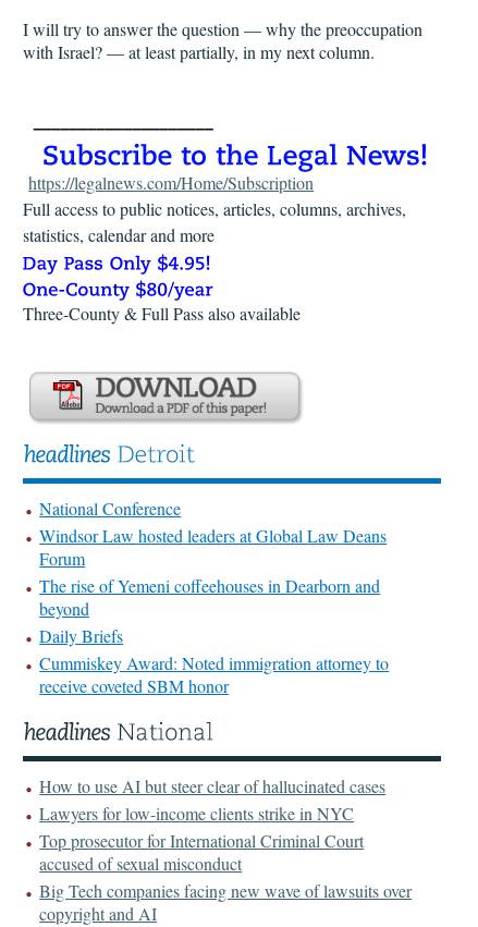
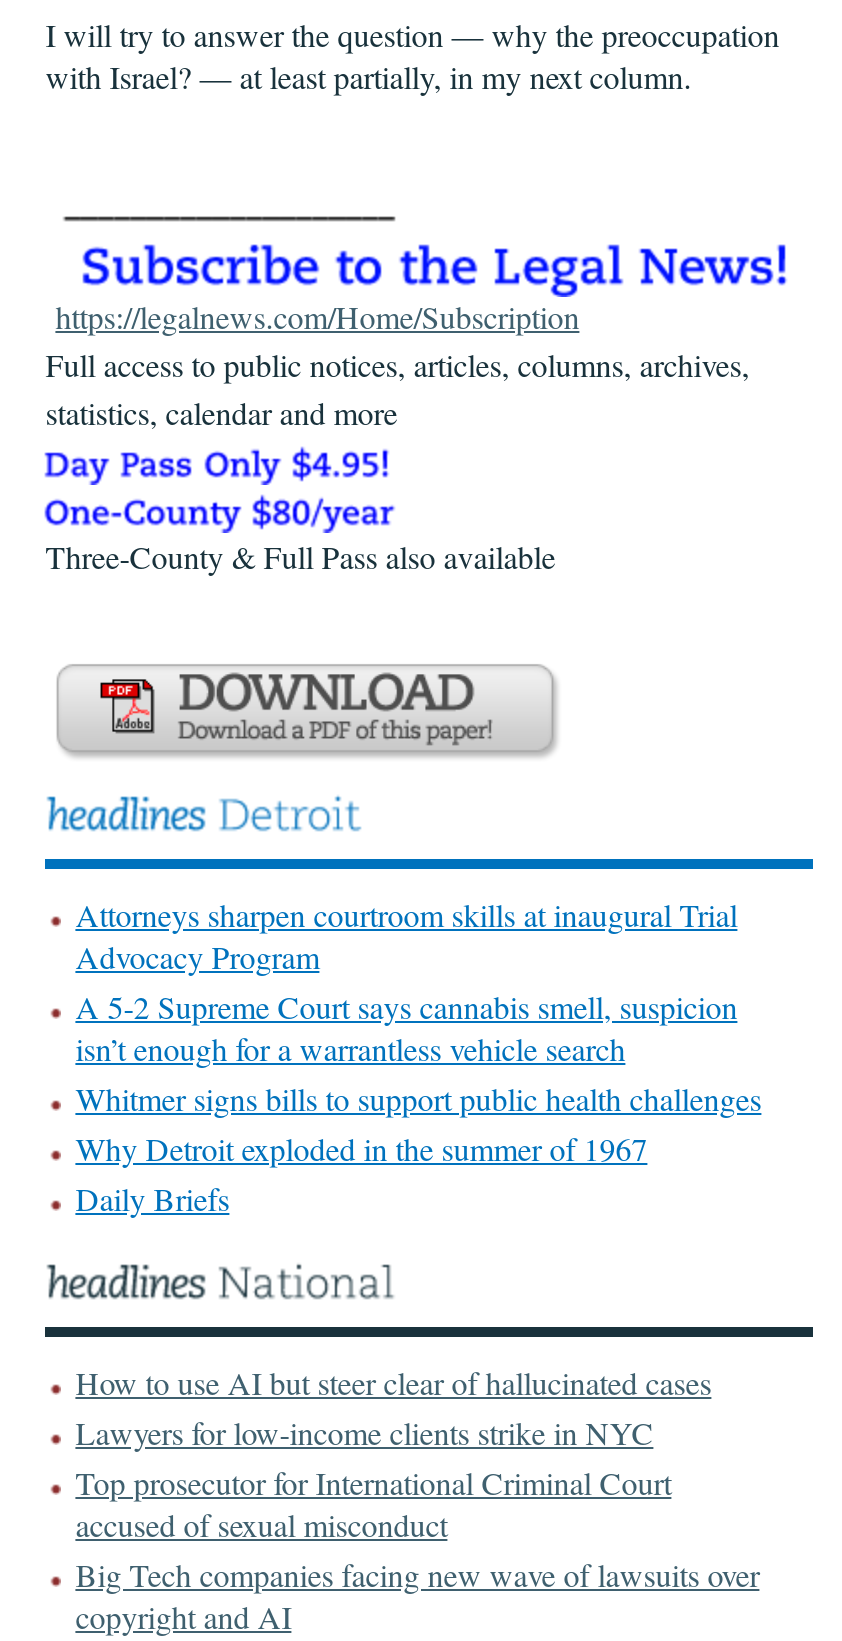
[39,497,387,620] National Conference | Windsor Law hosted leaders at Global Law Deans | Forum | The rise of Yemeni coffeehouses in Dearborn and | beyond -> [75,893,761,1169] Attorneys sharpen courtroom skills at inaugural Trial | Advocacy Program | A 5-2 Supreme Court says cannabis smell, suspicion | isn’t enough for a warrantless vehicle search | Whitmer signs bills to support public health challenges | Why Detroit exploded in the summer of 1967
moved [39,624,123,647] -> [75,1177,229,1219]: Daily Briefs
[39,651,389,697] Cummiskey Award: Noted immigration attorney to | receive coveted SBM honor -> none

